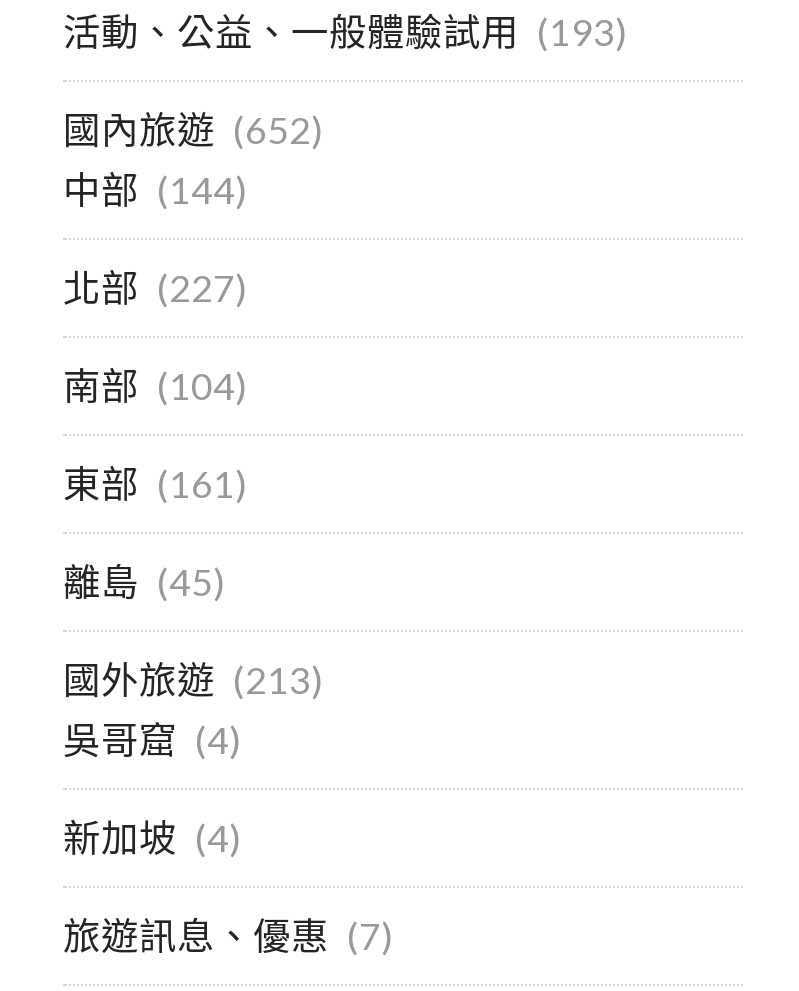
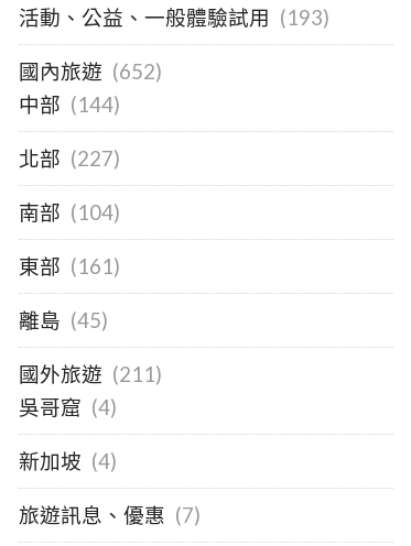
[63,657,323,701] 國外旅遊 (213) -> [19,362,162,386] 國外旅遊 (211)

